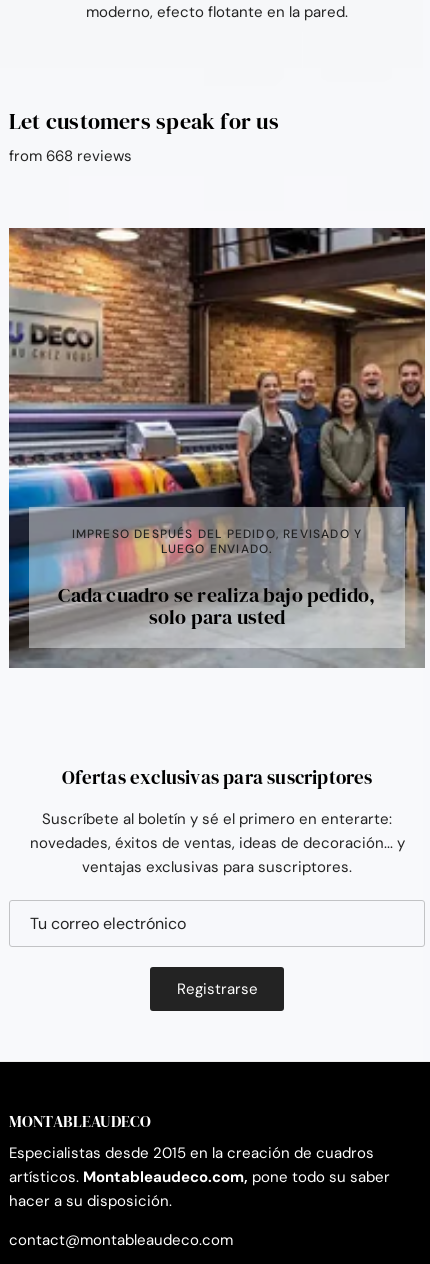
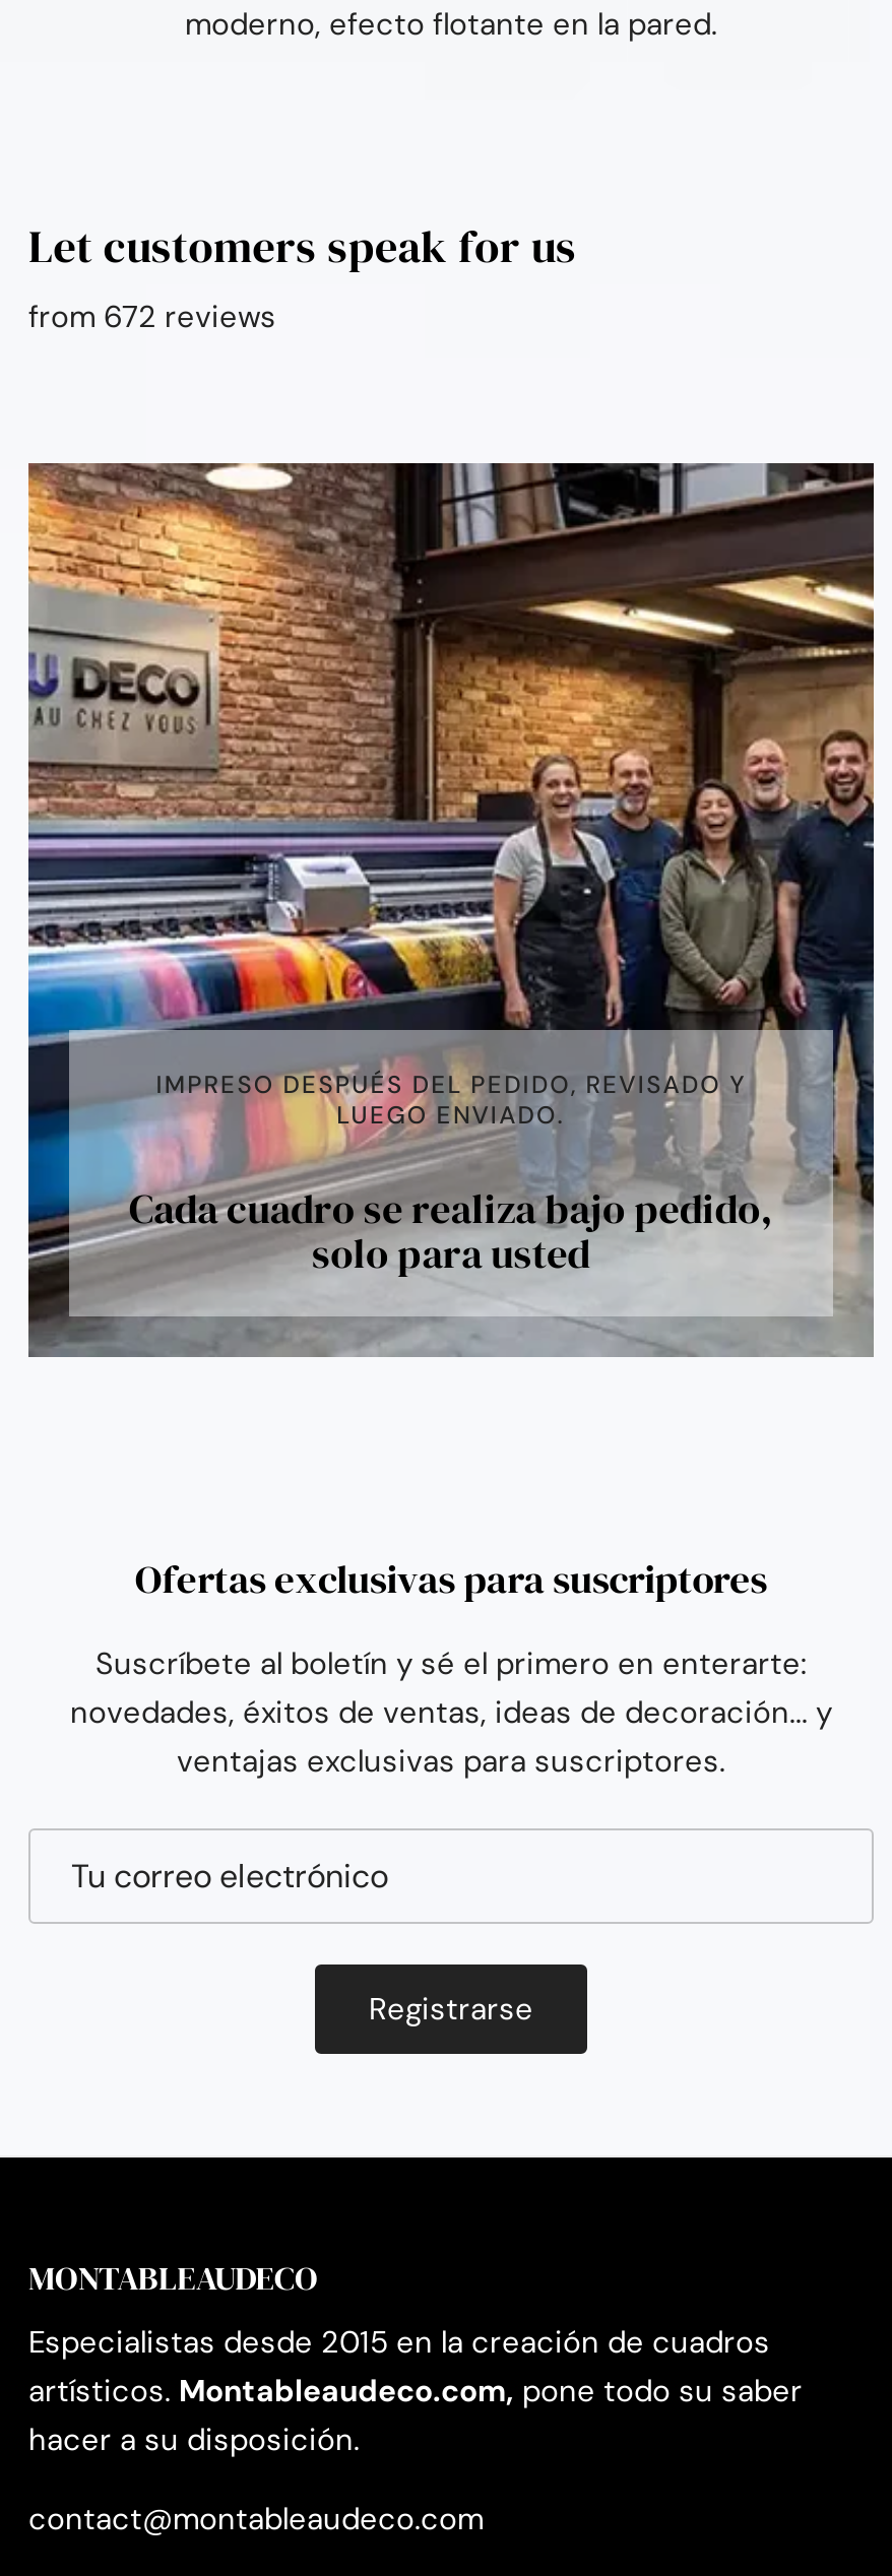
[9,146,132,166] from 668 reviews -> [28,297,276,337] from 672 reviews

